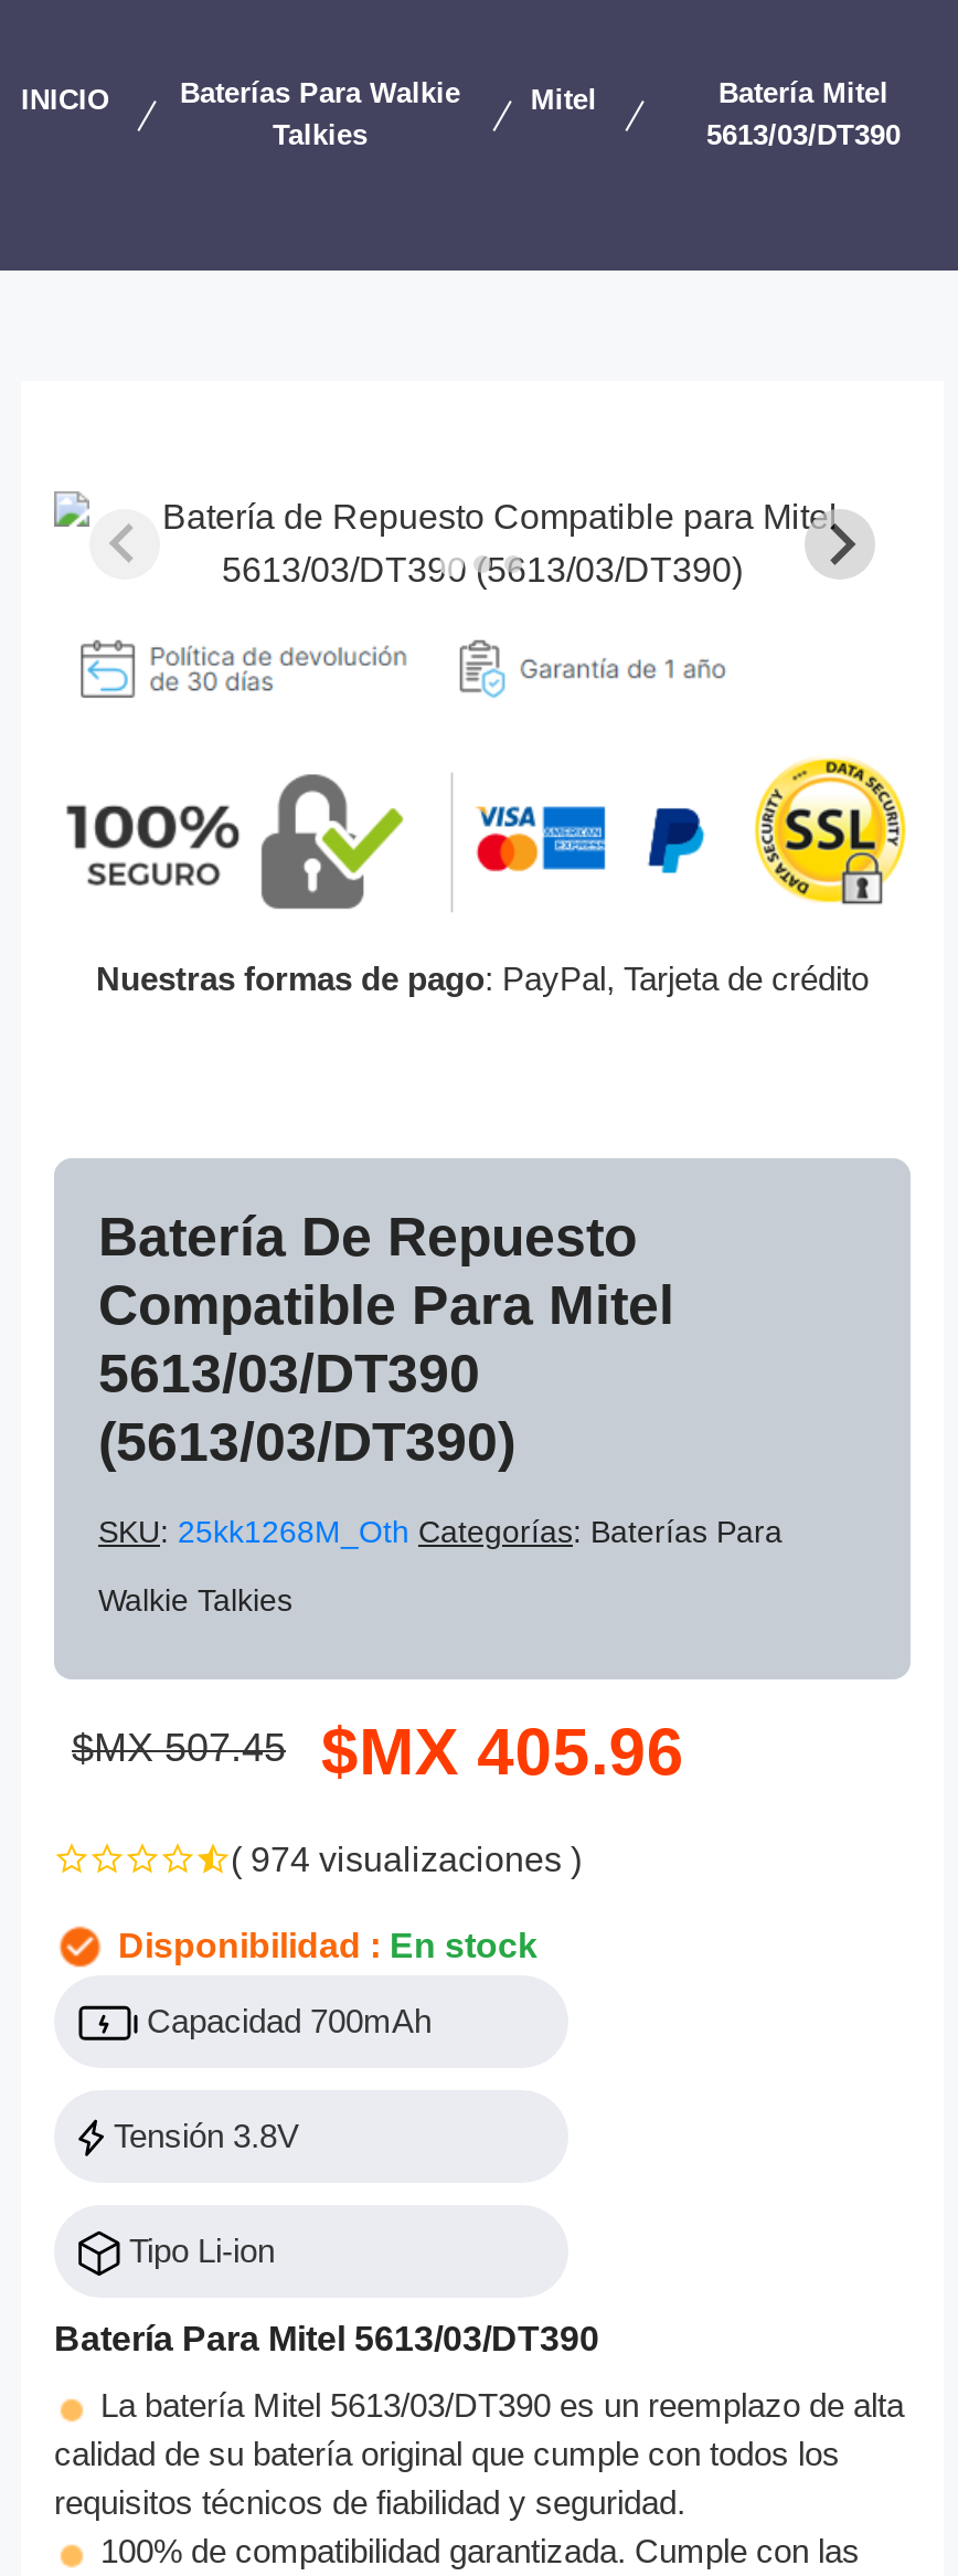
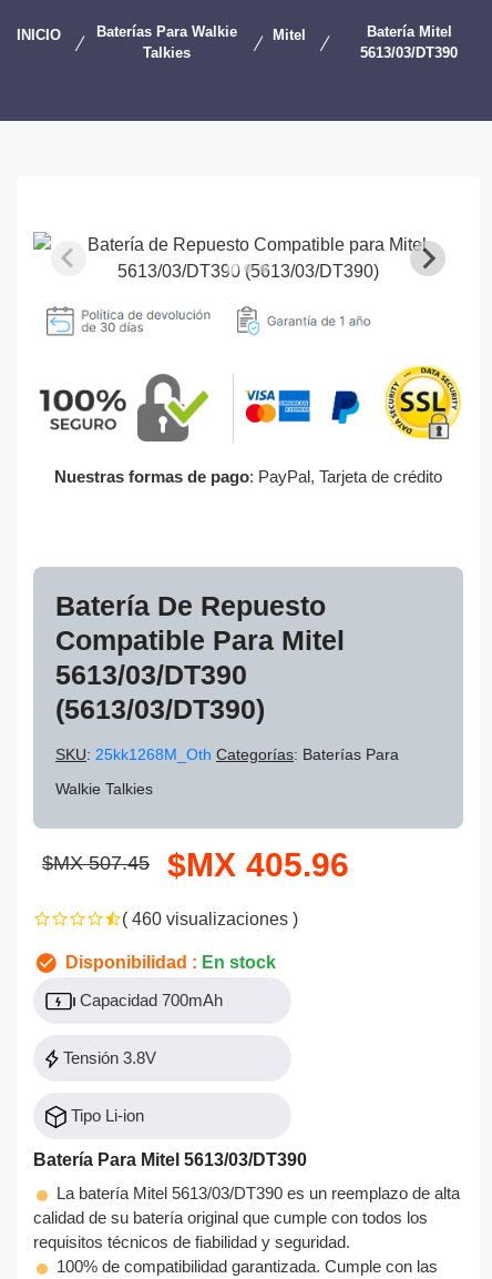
[231,1840,582,1877] ( 974 visualizaciones ) -> [122,909,298,928] ( 460 visualizaciones )

